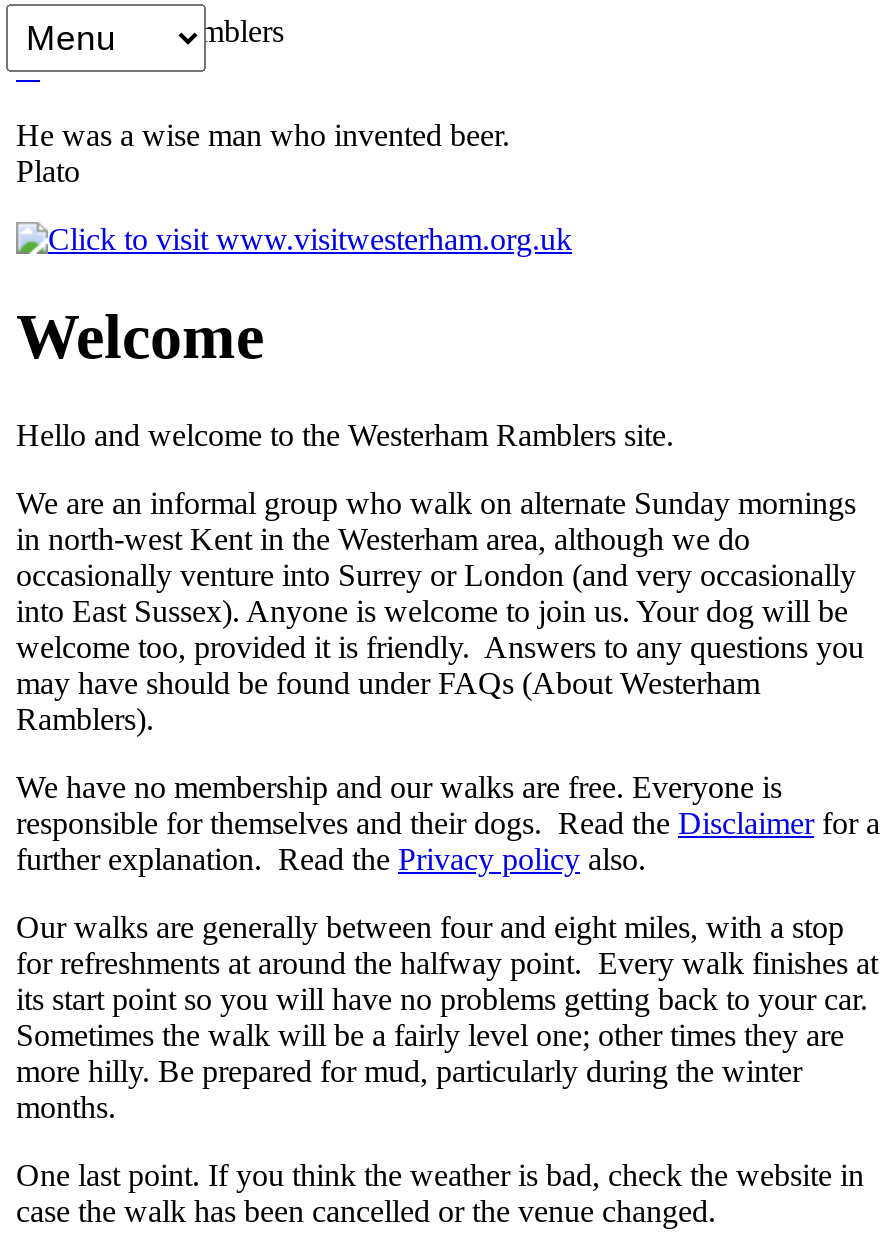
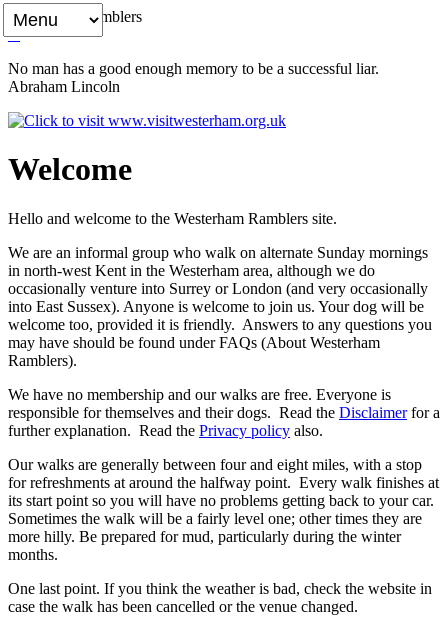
[16,118,510,188] He was a wise man who invented beer. | Plato -> [8,60,379,95] No man has a good enough memory to be a successful liar. | Abraham Lincoln

